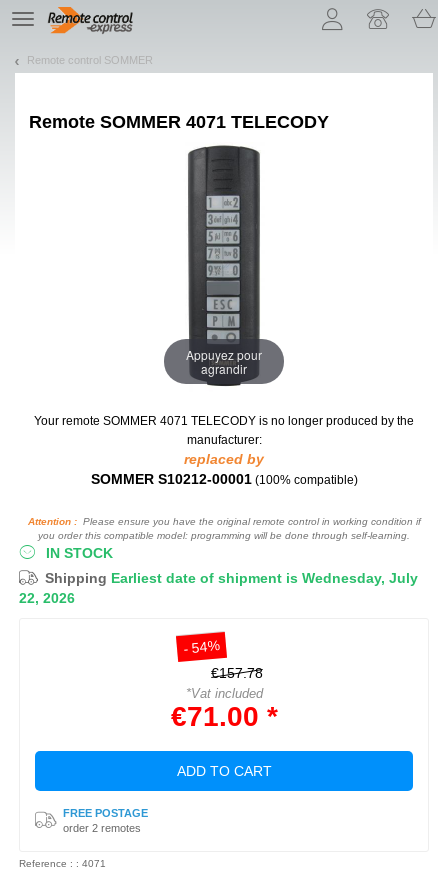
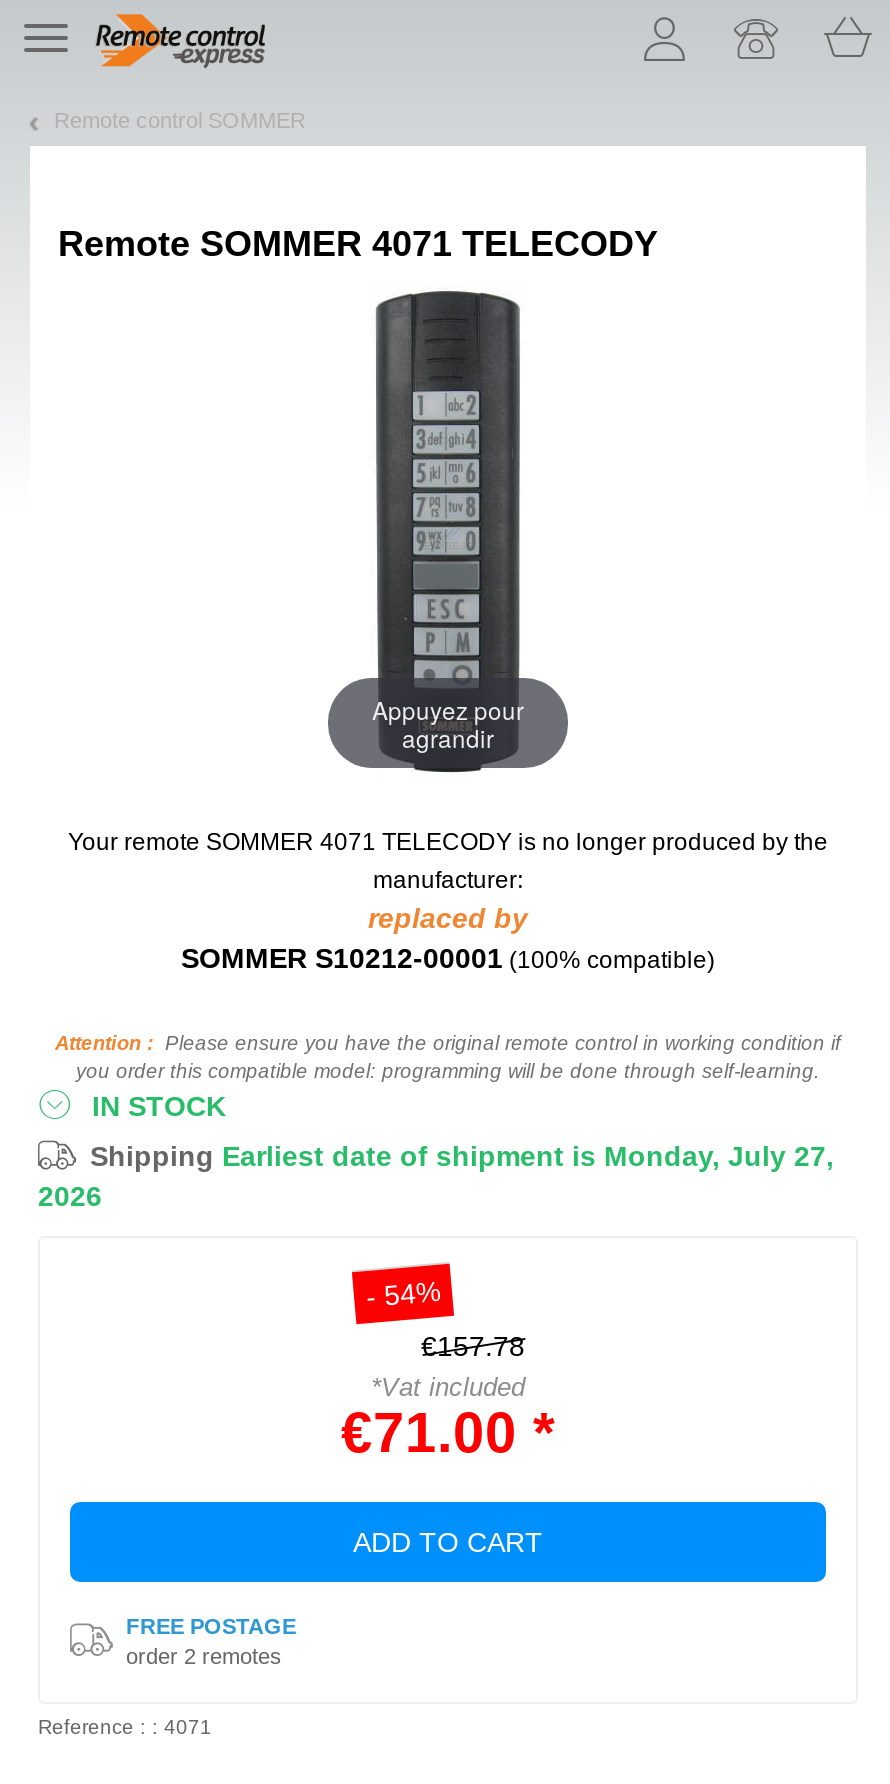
[19,570,418,606] Shipping Earliest date of shipment is Wednesday, July | 22, 2026 -> [38,1140,834,1212] Shipping Earliest date of shipment is Monday, July 27, | 2026

